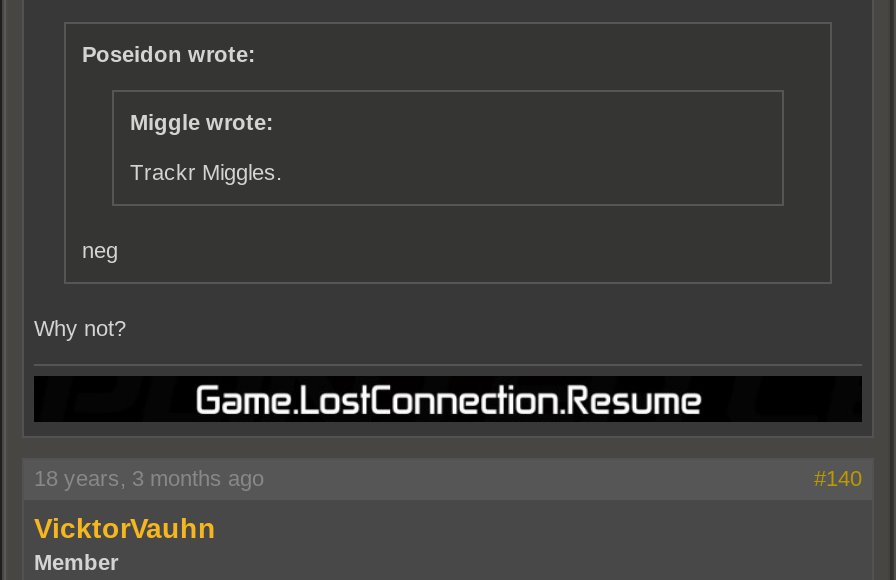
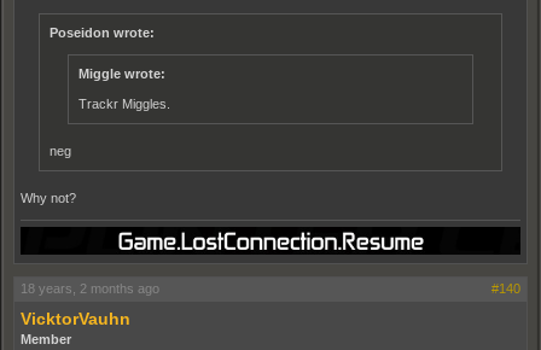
[34,467,264,491] 18 years, 3 months ago -> [21,282,159,296] 18 years, 2 months ago

